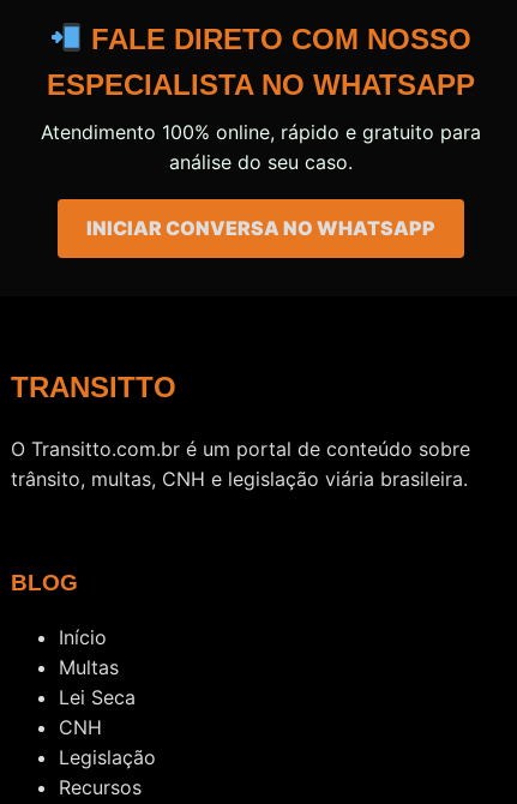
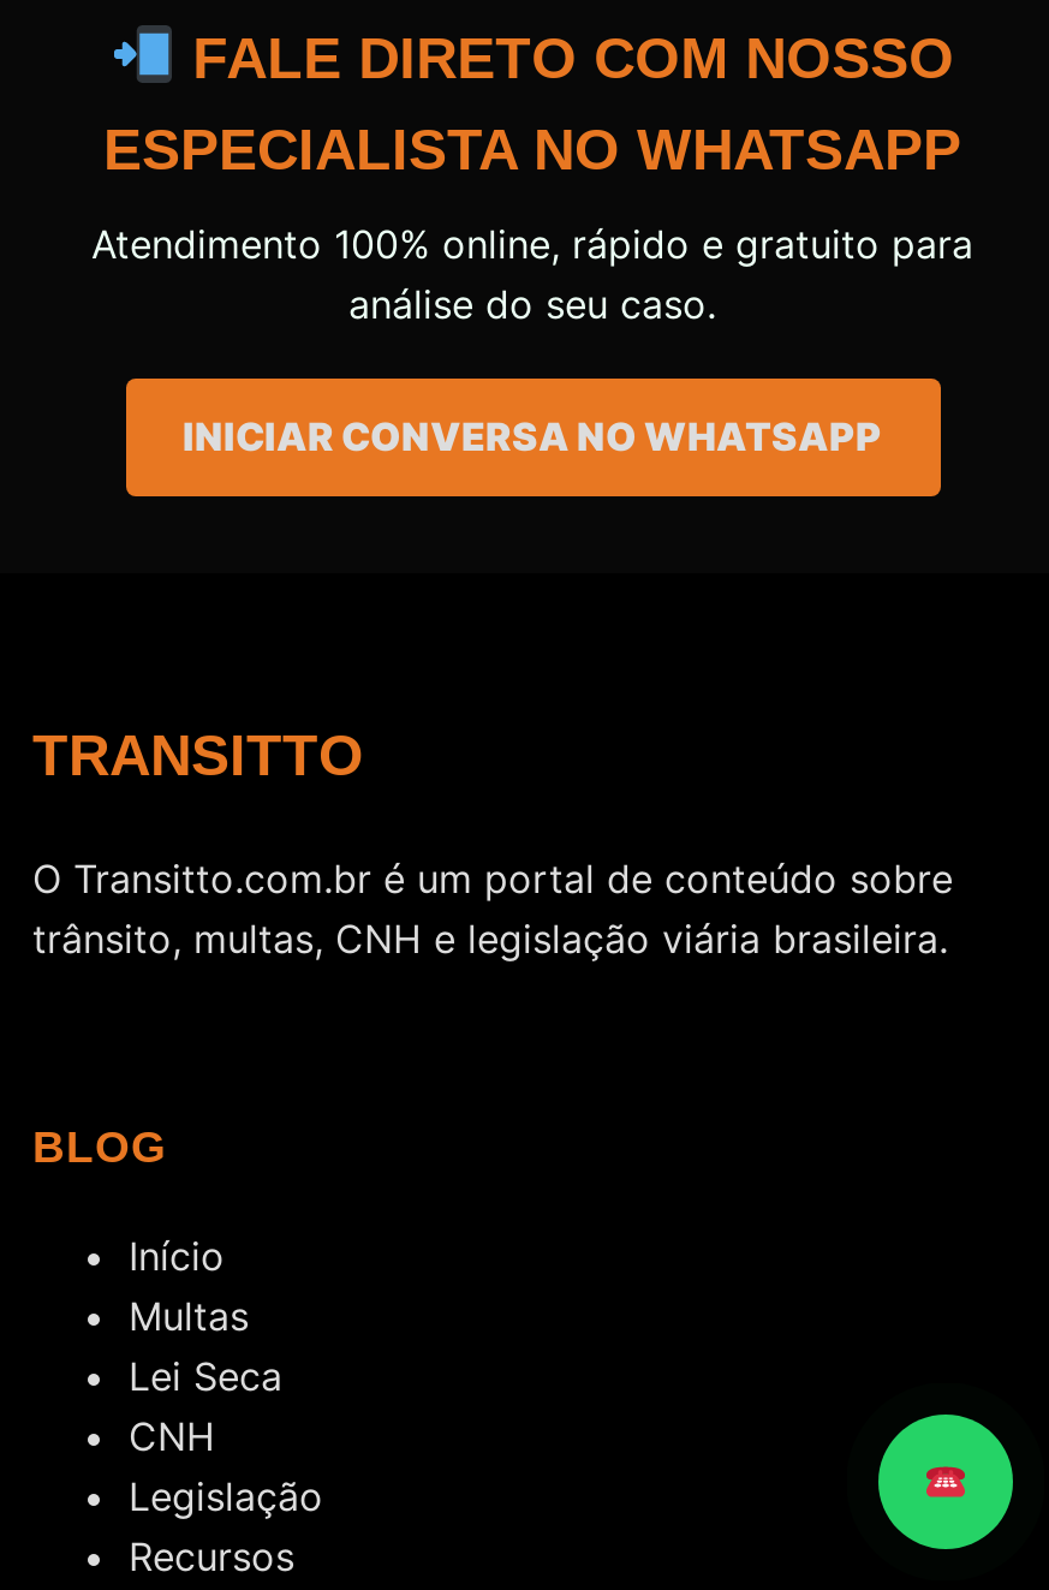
none -> [876,1412,1015,1552] [image]

